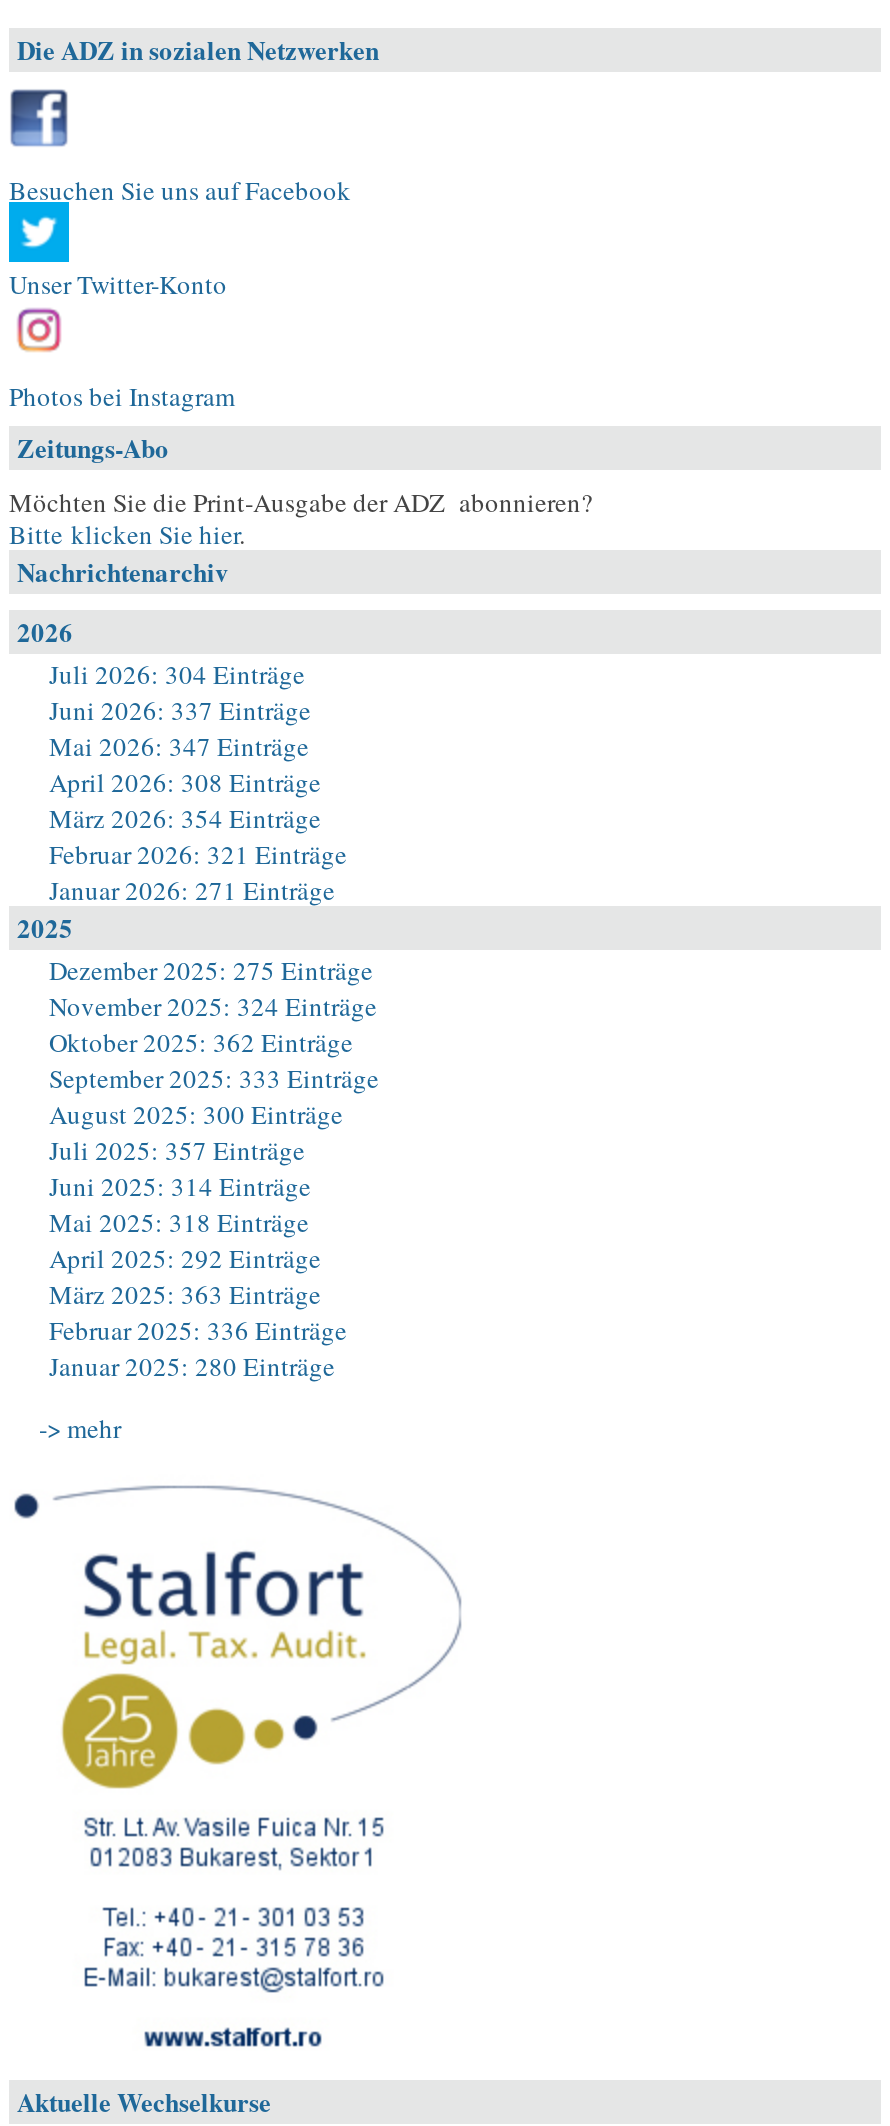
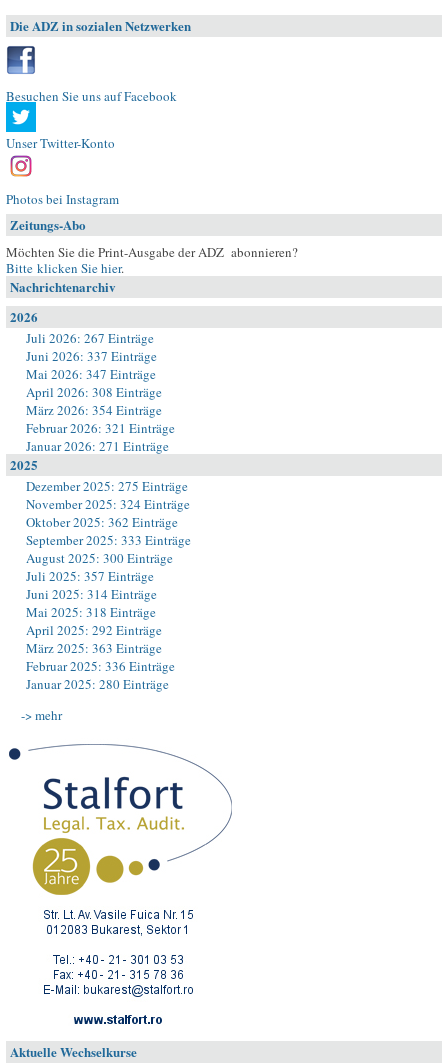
[49,656,305,692] Juli 2026: 304 Einträge -> [26,329,154,347] Juli 2026: 267 Einträge

